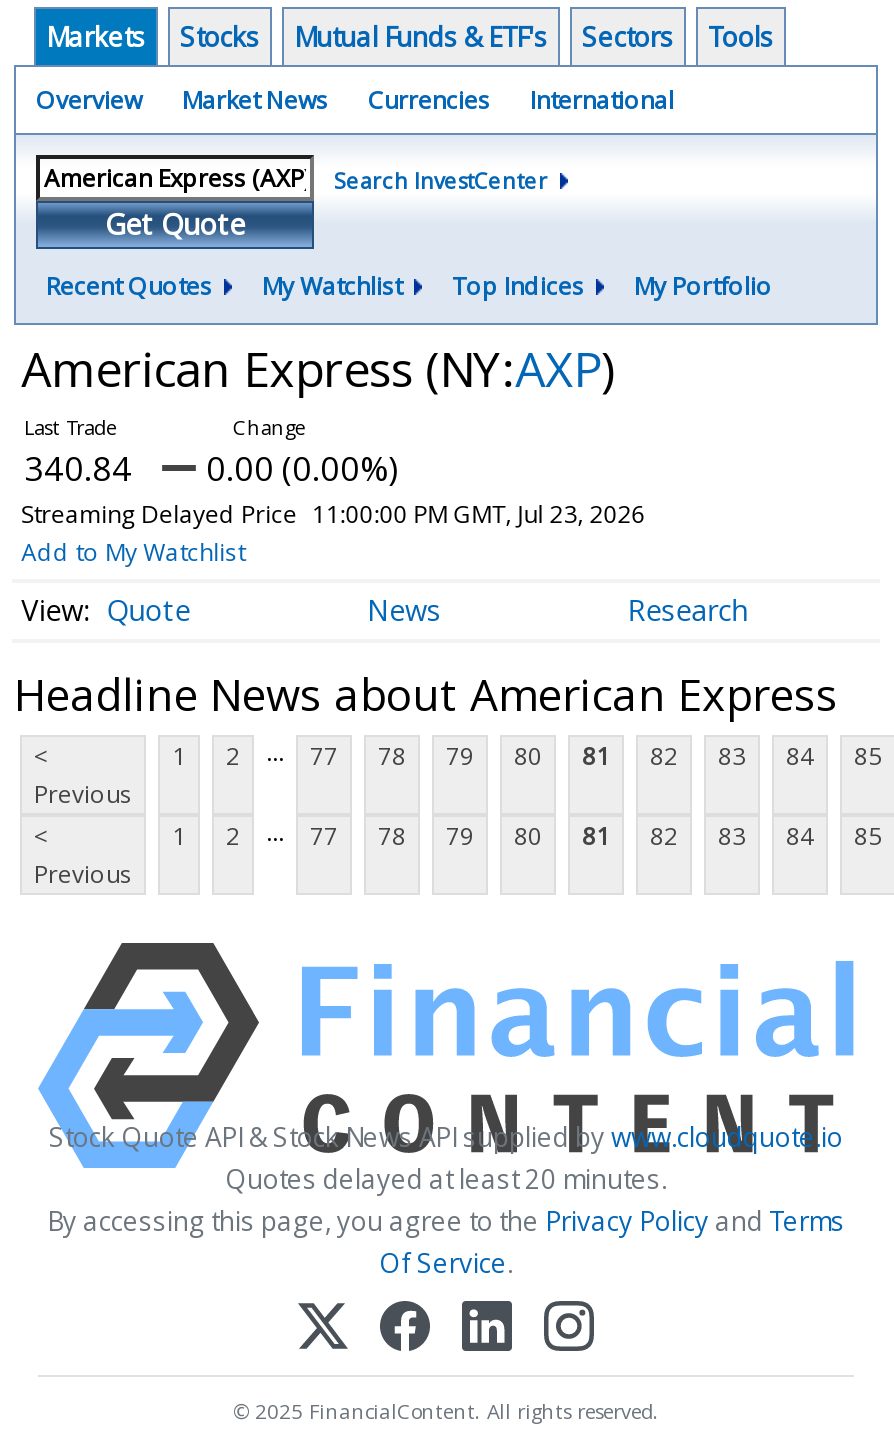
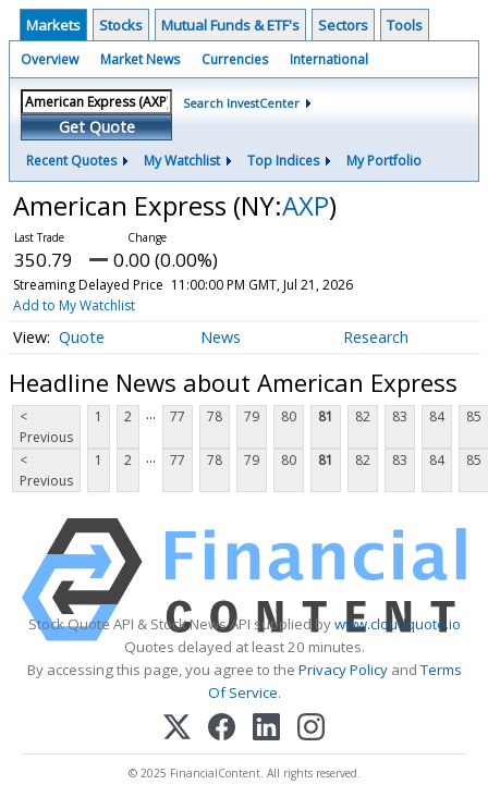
[24,445,398,491] 340.84 0.00 (0.00%) -> [14,247,218,272] 350.79 0.00 (0.00%)
[21,497,646,531] Streaming Delayed Price 11:00:00 PM GMT, Jul 23, 2026 -> [13,275,353,294] Streaming Delayed Price 11:00:00 PM GMT, Jul 21, 2026

